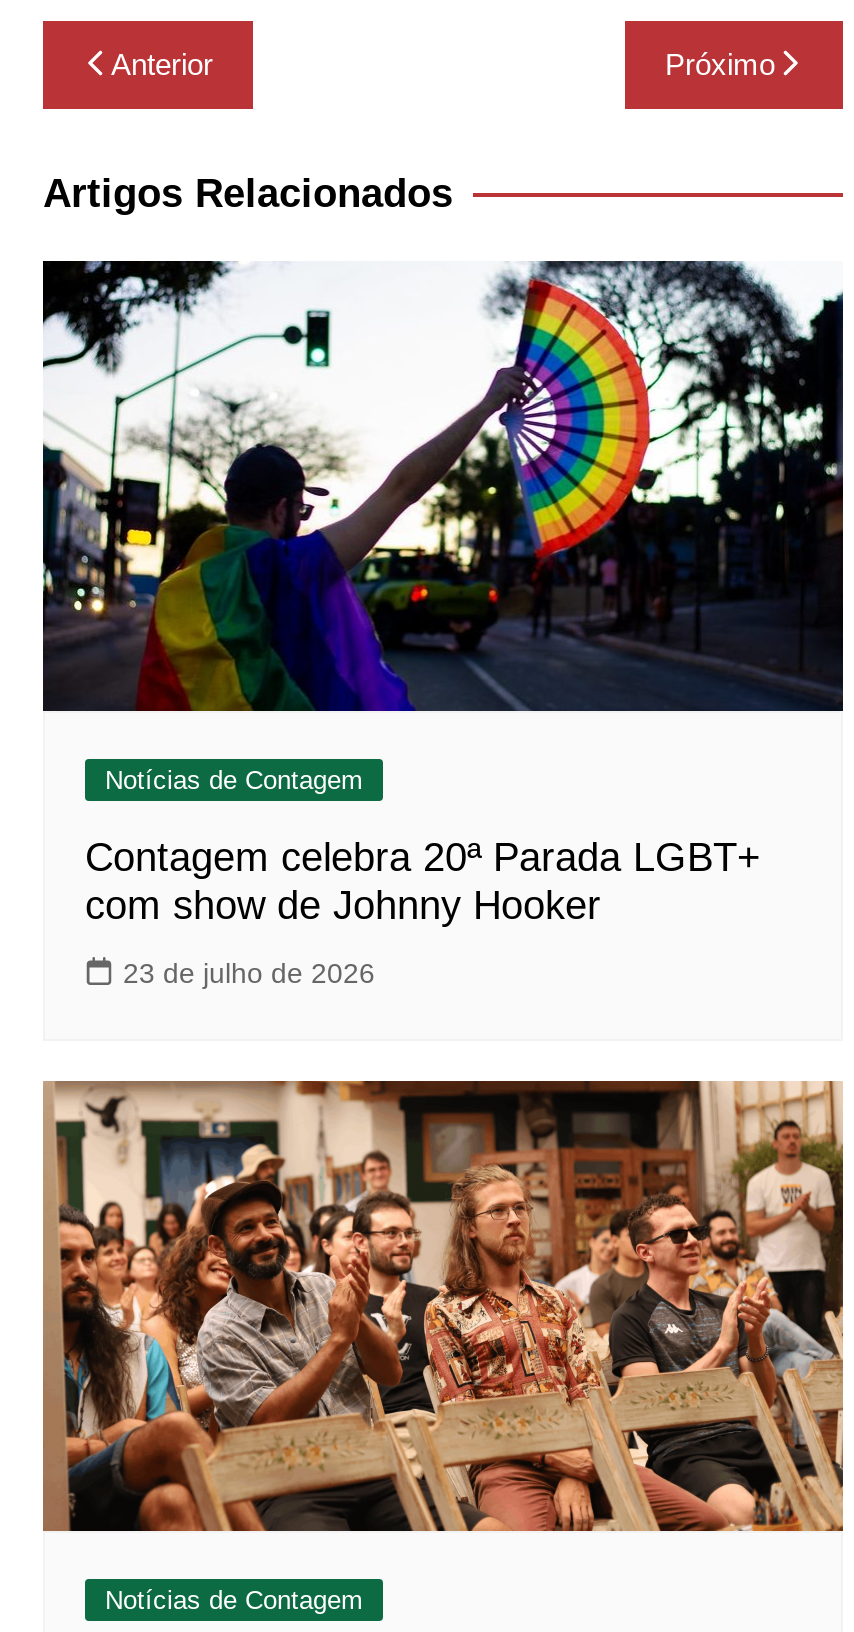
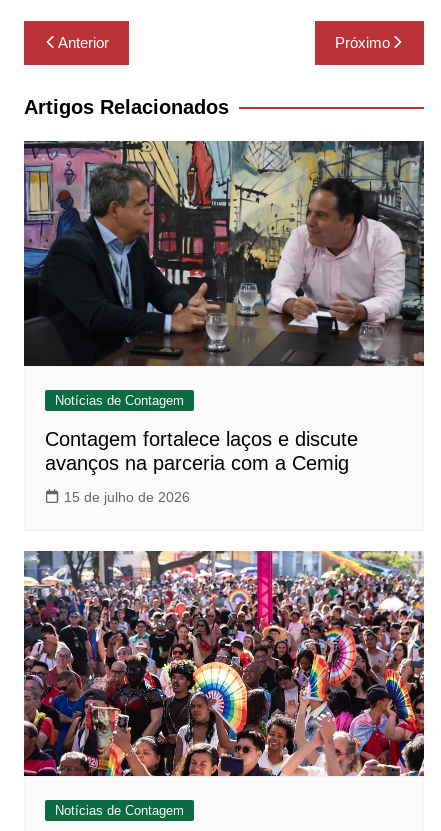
[41,259,845,713] [image] -> [23,140,425,367] [image]
[85,835,761,927] Contagem celebra 20ª Parada LGBT+ | com show de Johnny Hooker -> [45,428,358,474] Contagem fortalece laços e discute | avanços na parceria com a Cemig
[123,957,375,989] 23 de julho de 2026 -> [64,489,190,505] 15 de julho de 2026
[41,1079,845,1533] [image] -> [23,550,425,777] [image]

